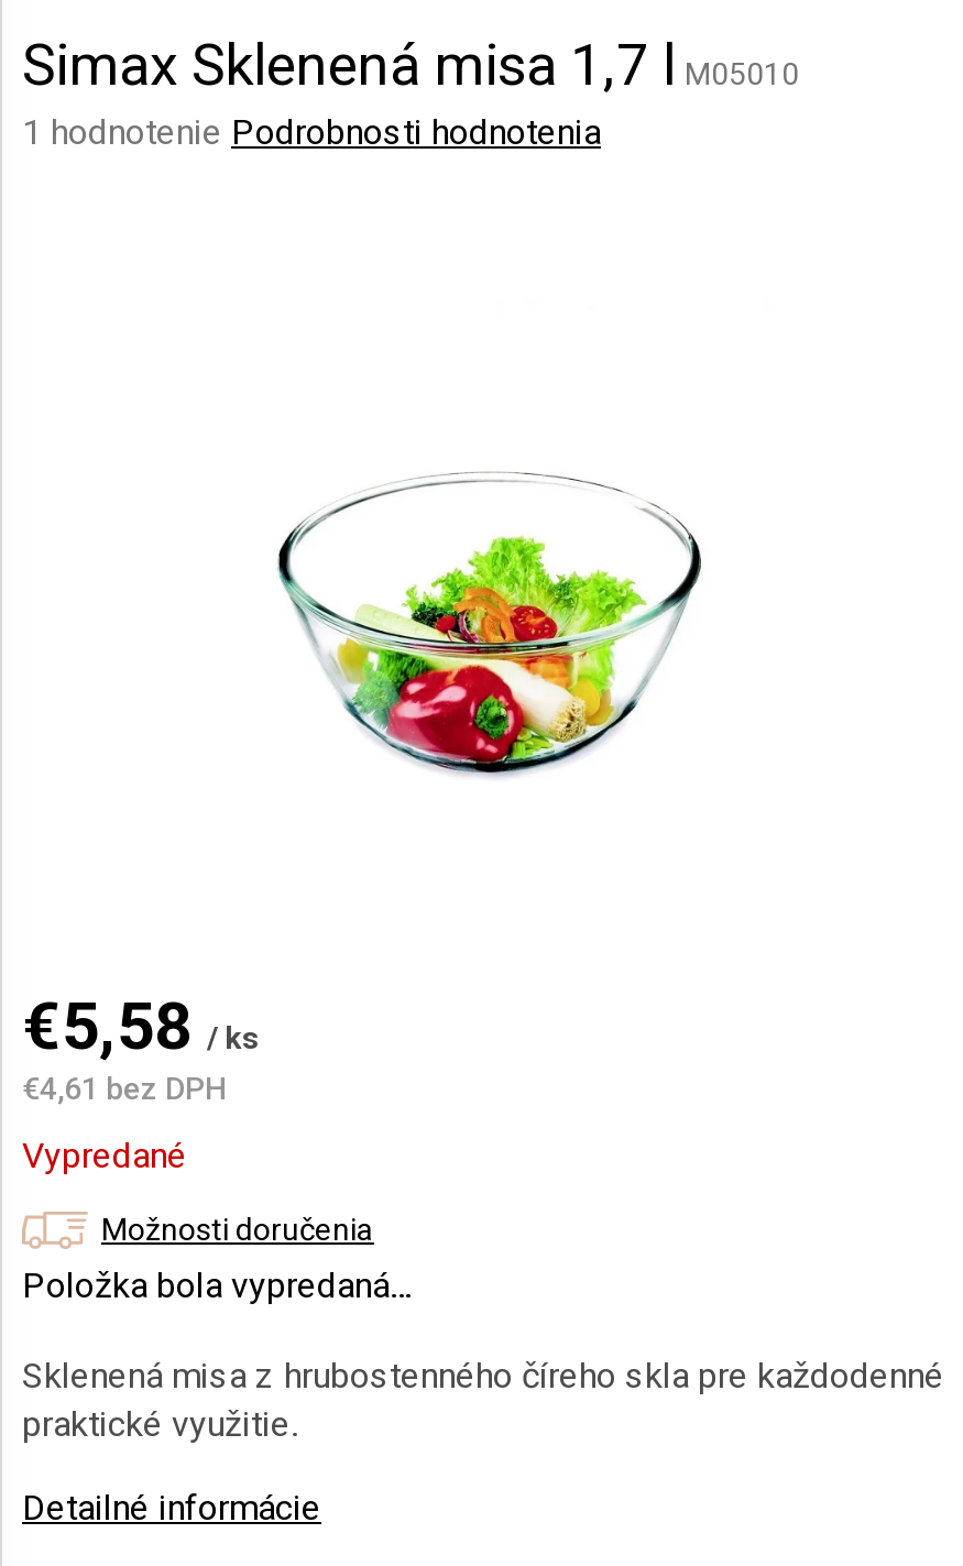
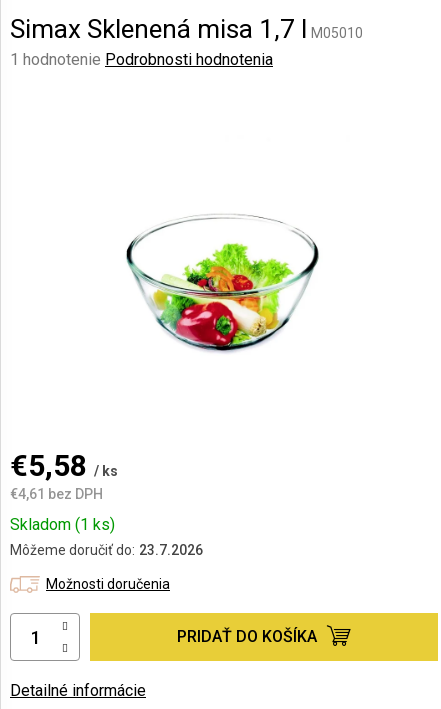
[22,1135,187,1177] Vypredané -> [10,515,203,558] Skladom (1 ks) | Môžeme doručiť do: 23.7.2026
moved [101,1213,374,1248] -> [46,576,170,592]: Možnosti doručenia
[22,1265,944,1446] Položka bola vypredaná… | Sklenená misa z hrubostenného číreho skla pre každodenné | praktické využitie. -> [177,627,317,646] PRIDAŤ DO KOŠÍKA

